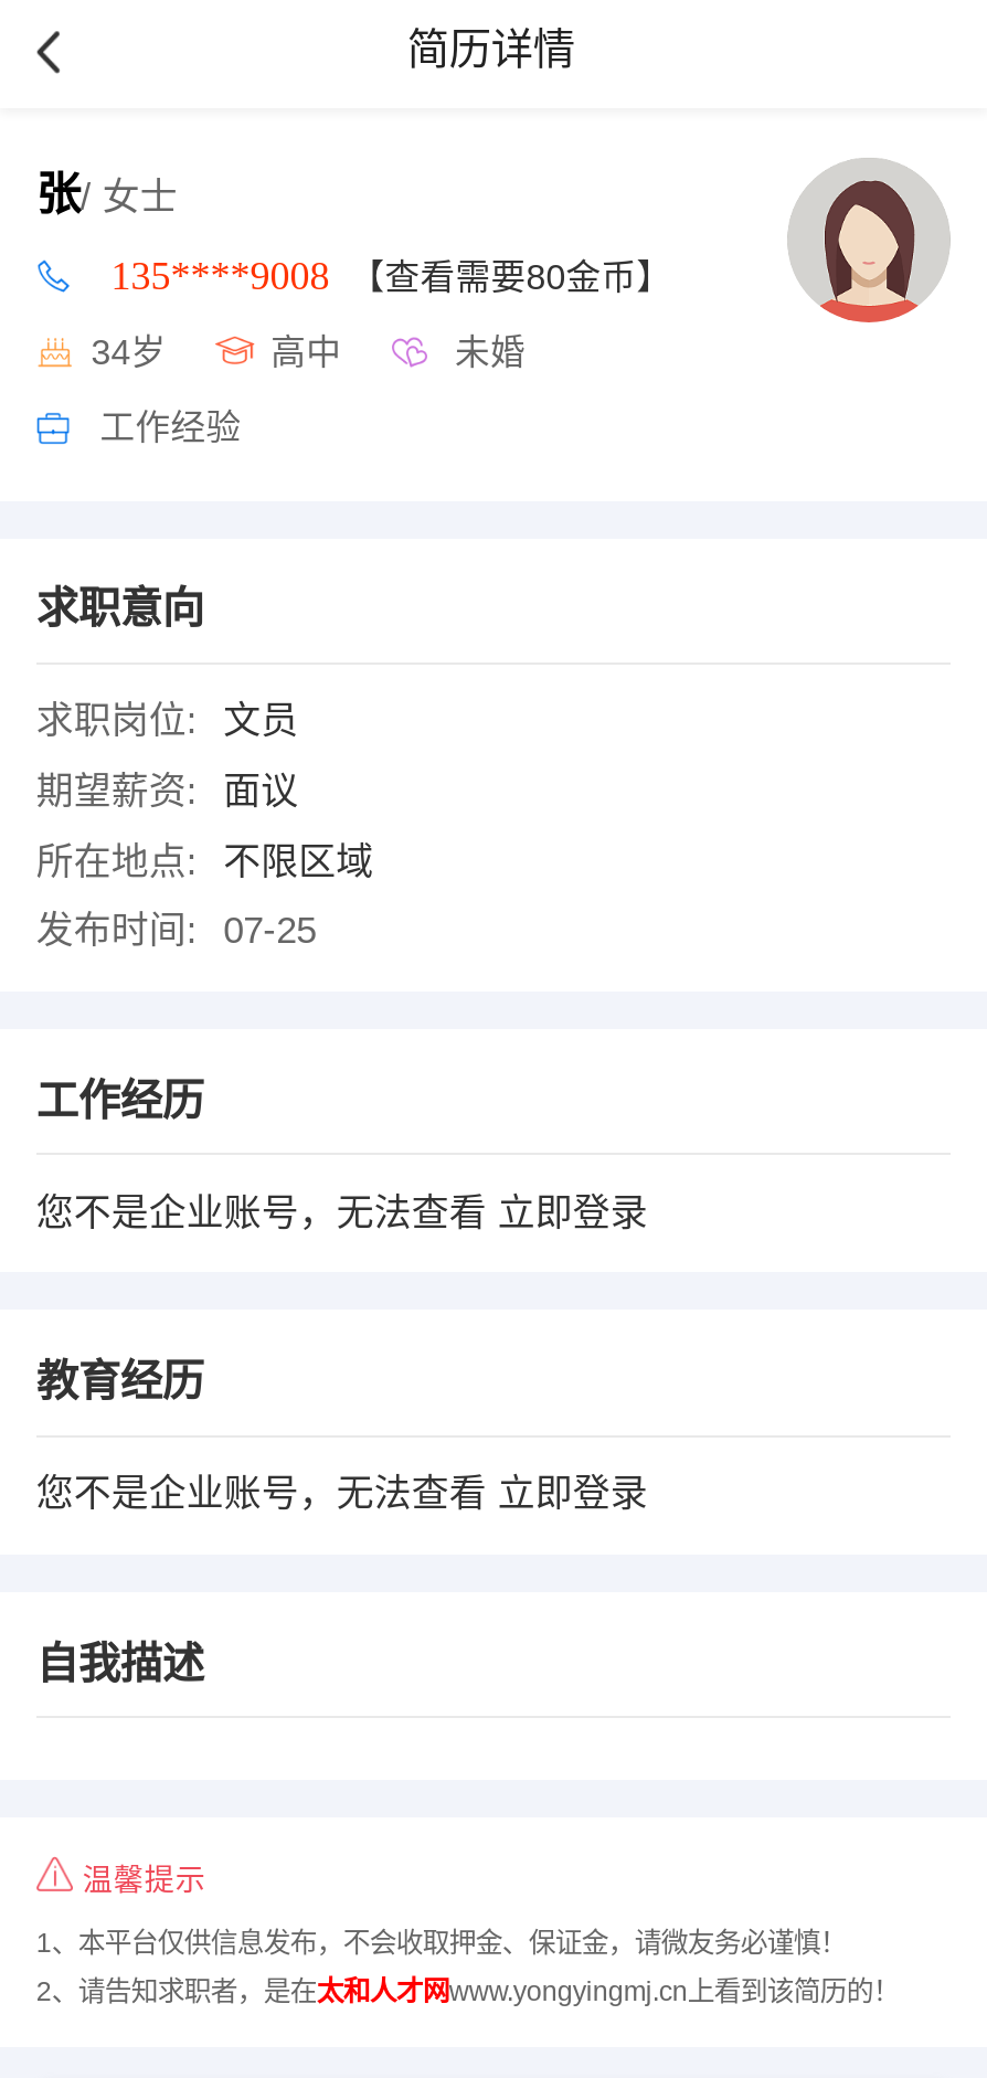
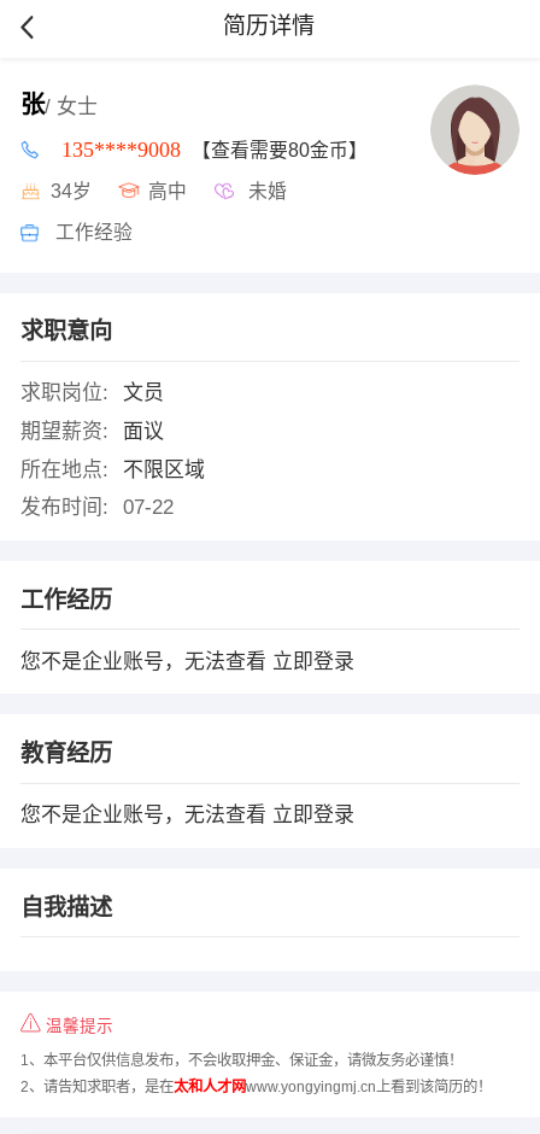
[36,910,316,952] 发布时间: 07-25 -> [20,496,173,519] 发布时间: 07-22

